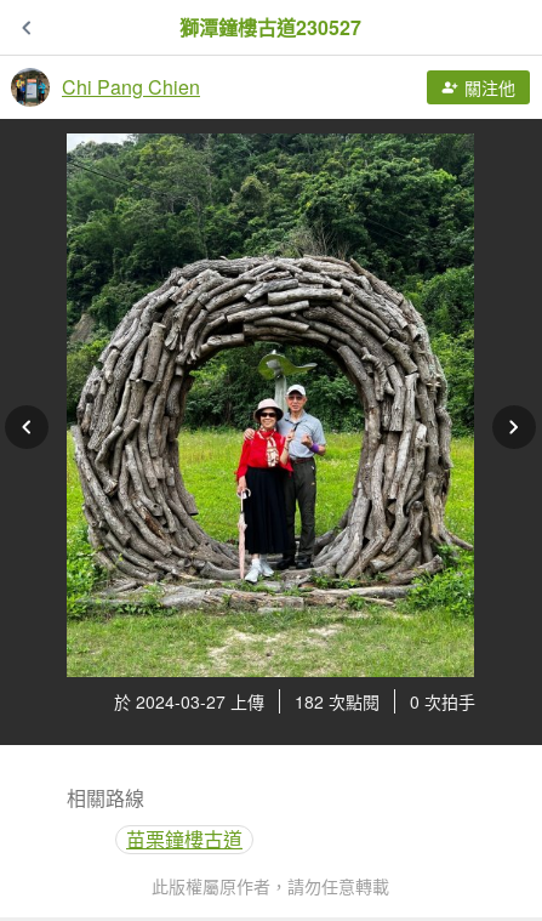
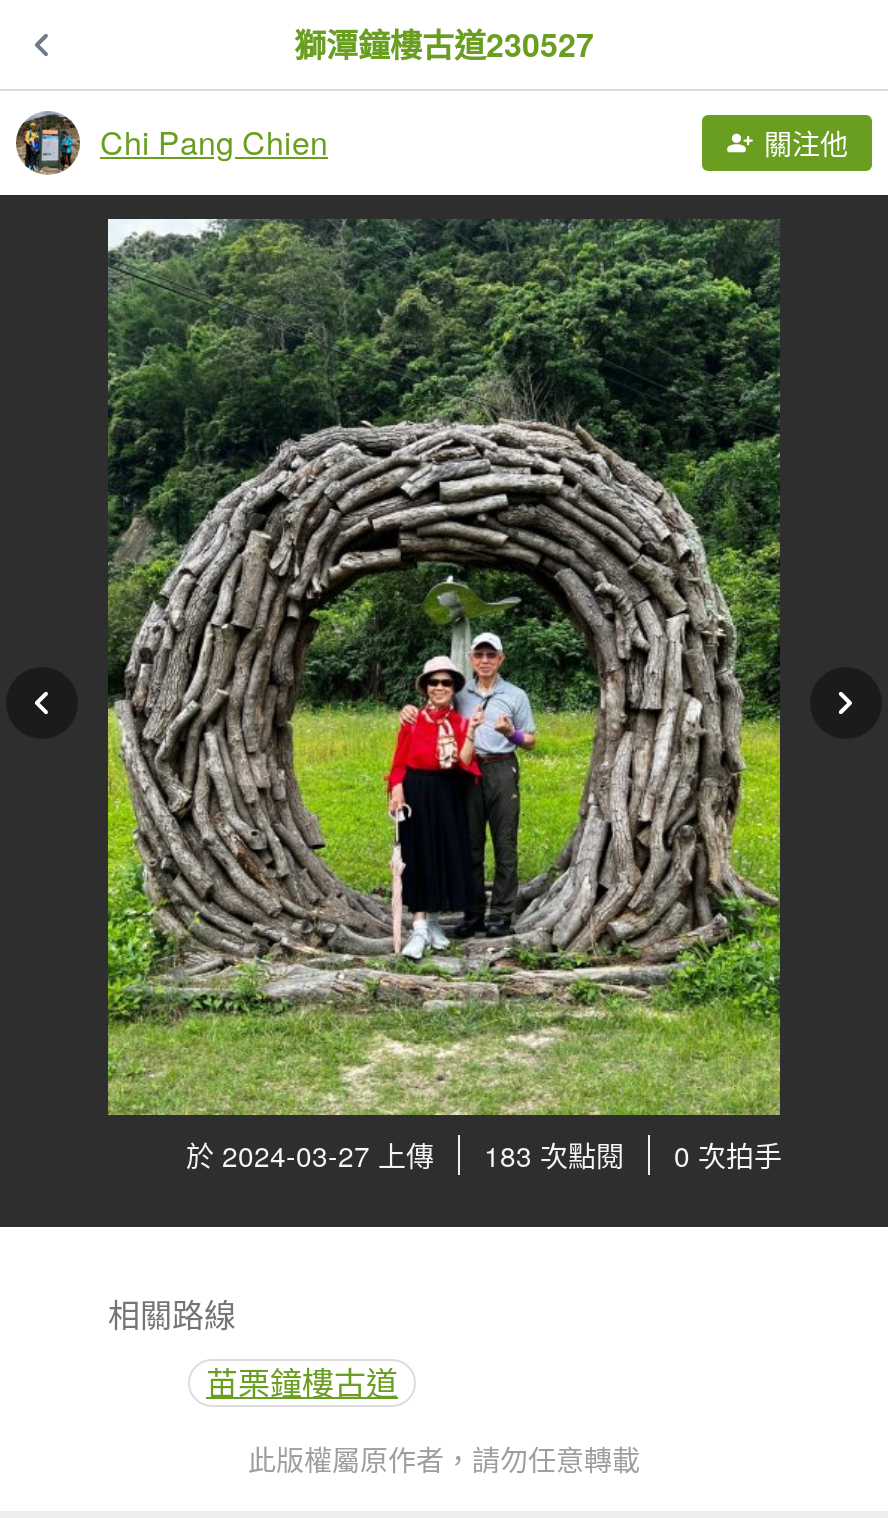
[114,689,475,714] 於 2024-03-27 上傳 182 次點閱 0 次拍手 -> [186,1135,782,1175] 於 2024-03-27 上傳 183 次點閱 0 次拍手

